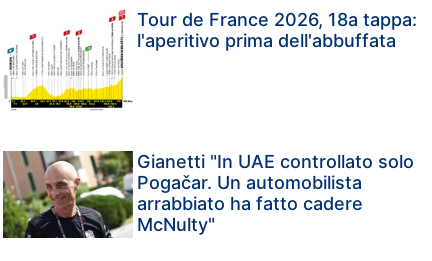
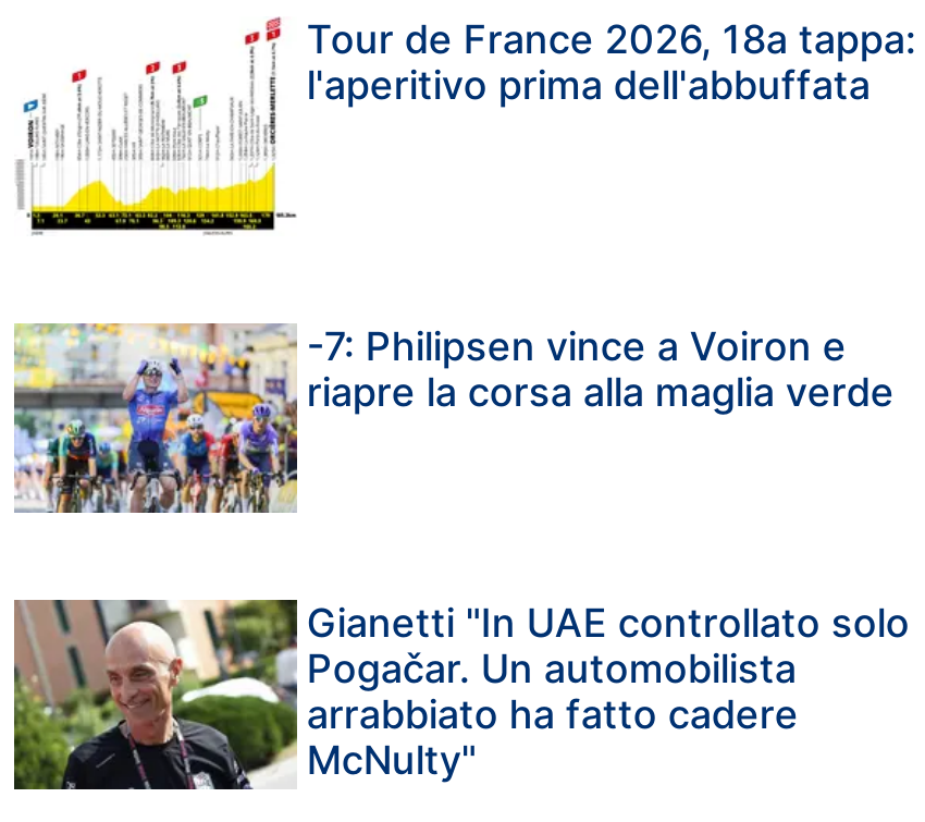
none -> [14,321,894,515] [image] | -7: Philipsen vince a Voiron e | riapre la corsa alla maglia verde

